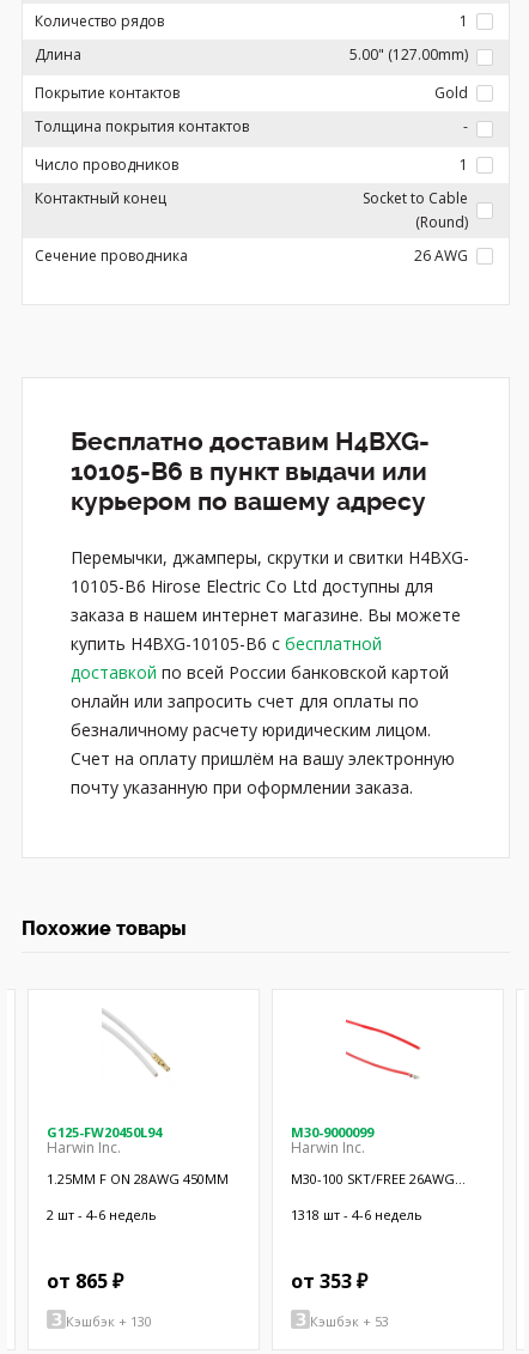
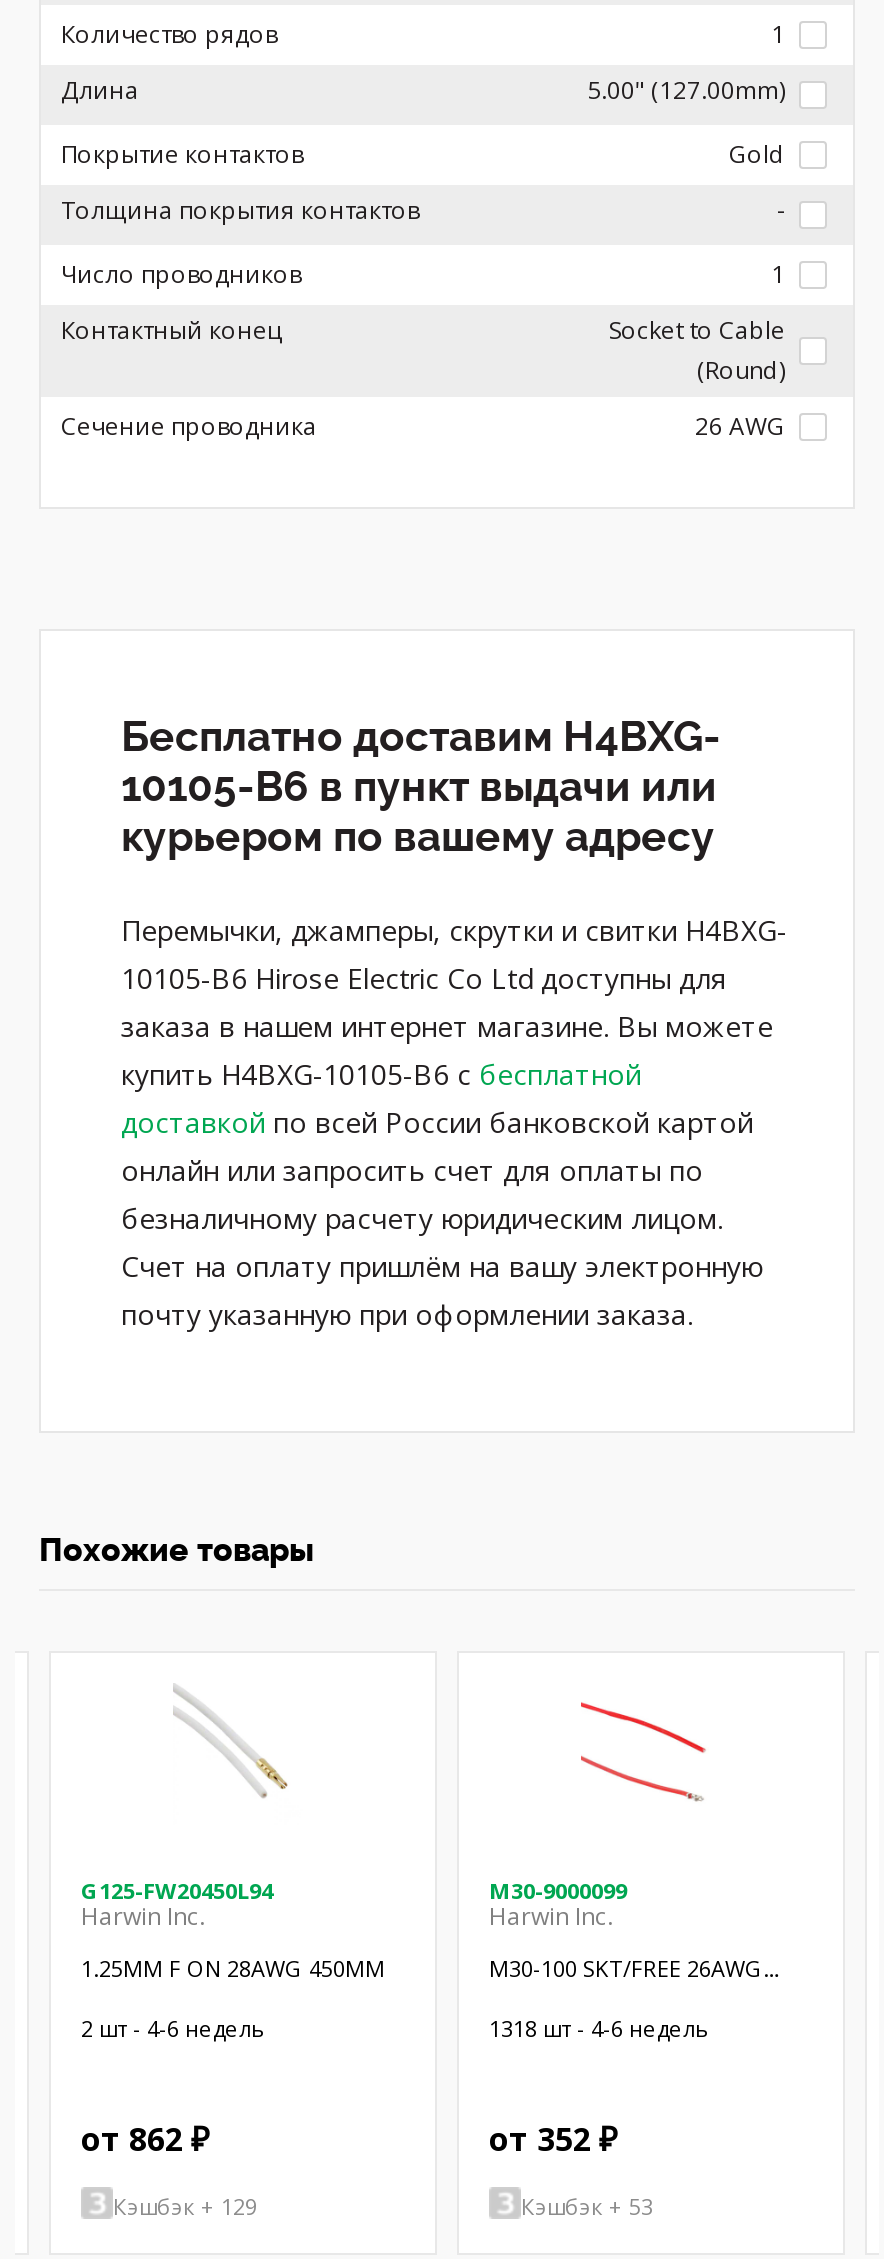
[47,1268,123,1294] от 865 ₽ -> [81,2117,209,2161] от 862 ₽
[291,1268,367,1294] от 353 ₽ -> [489,2117,617,2161] от 352 ₽
[66,1312,152,1329] Кэшбэк + 130 -> [113,2190,257,2220] Кэшбэк + 129

